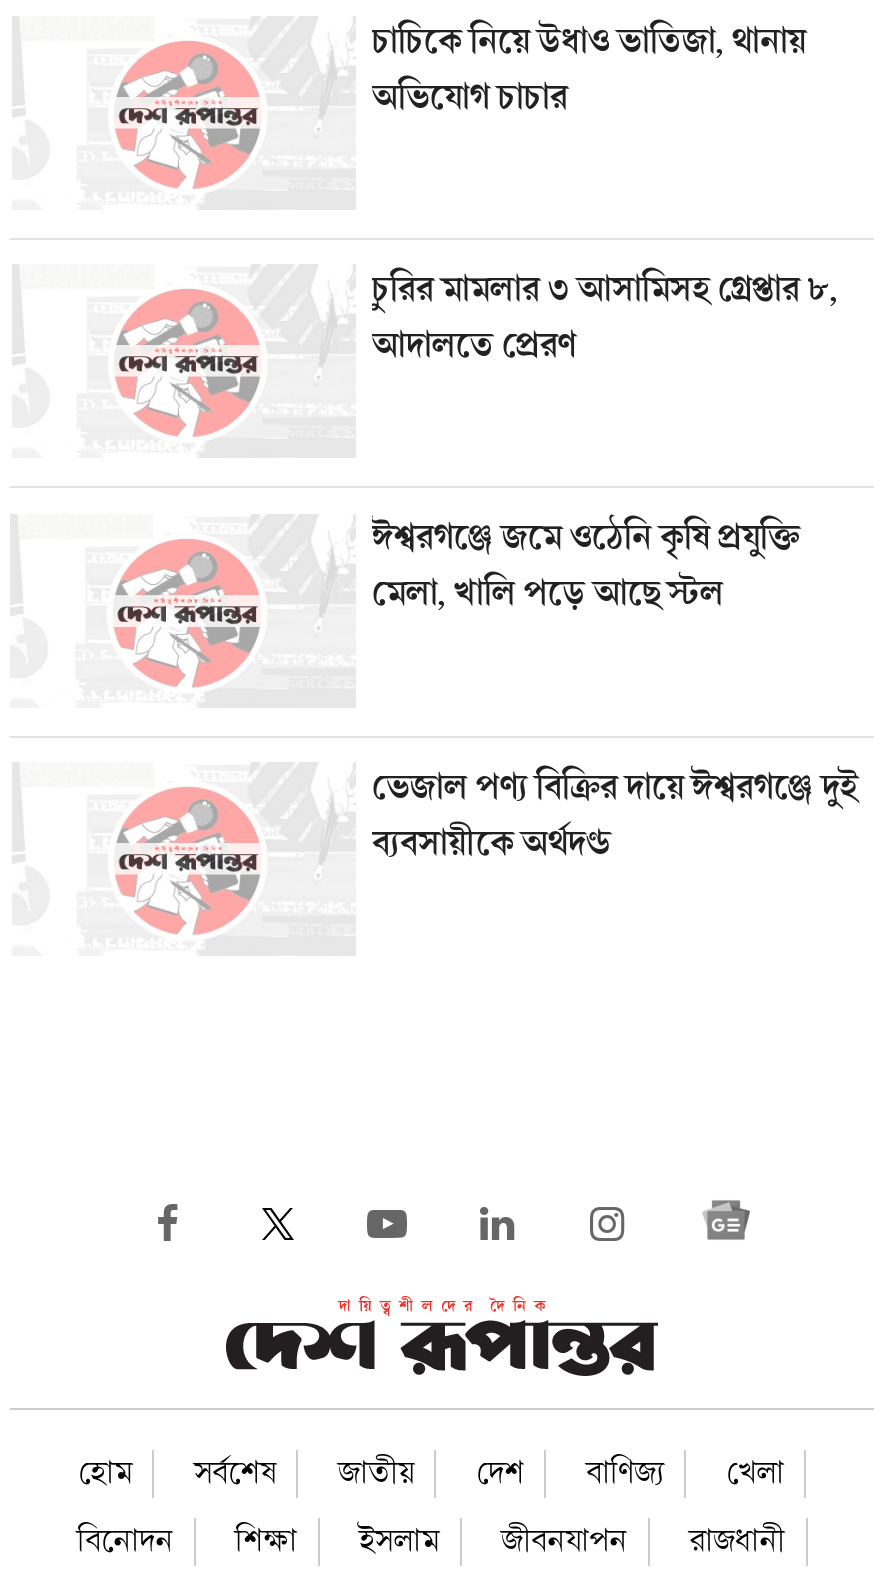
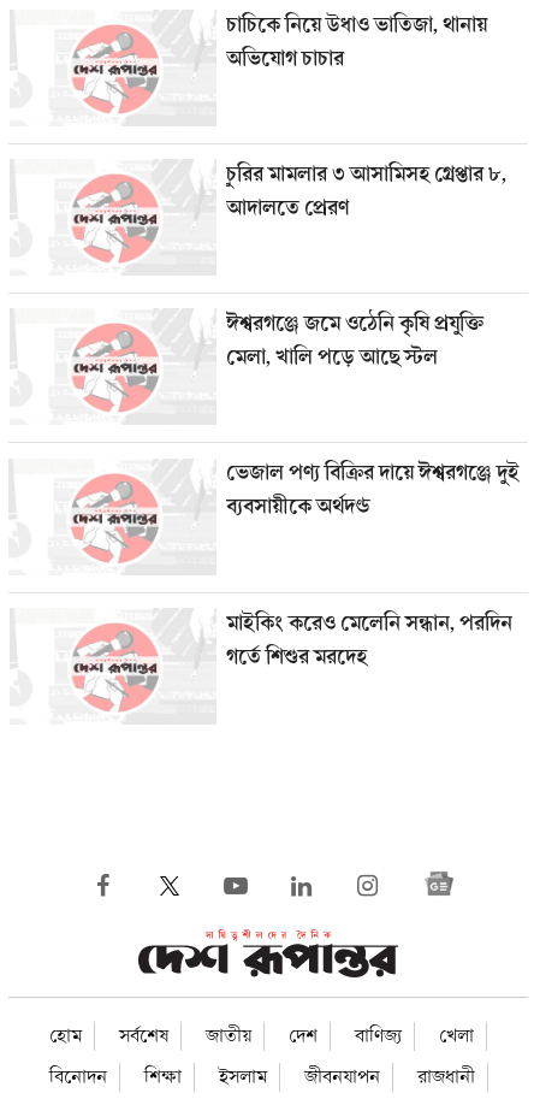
none -> [226,606,512,675] মাইকিং করেও মেলেনি সন্ধান, পরদিন | গর্তে শিশুর মরদেহ

